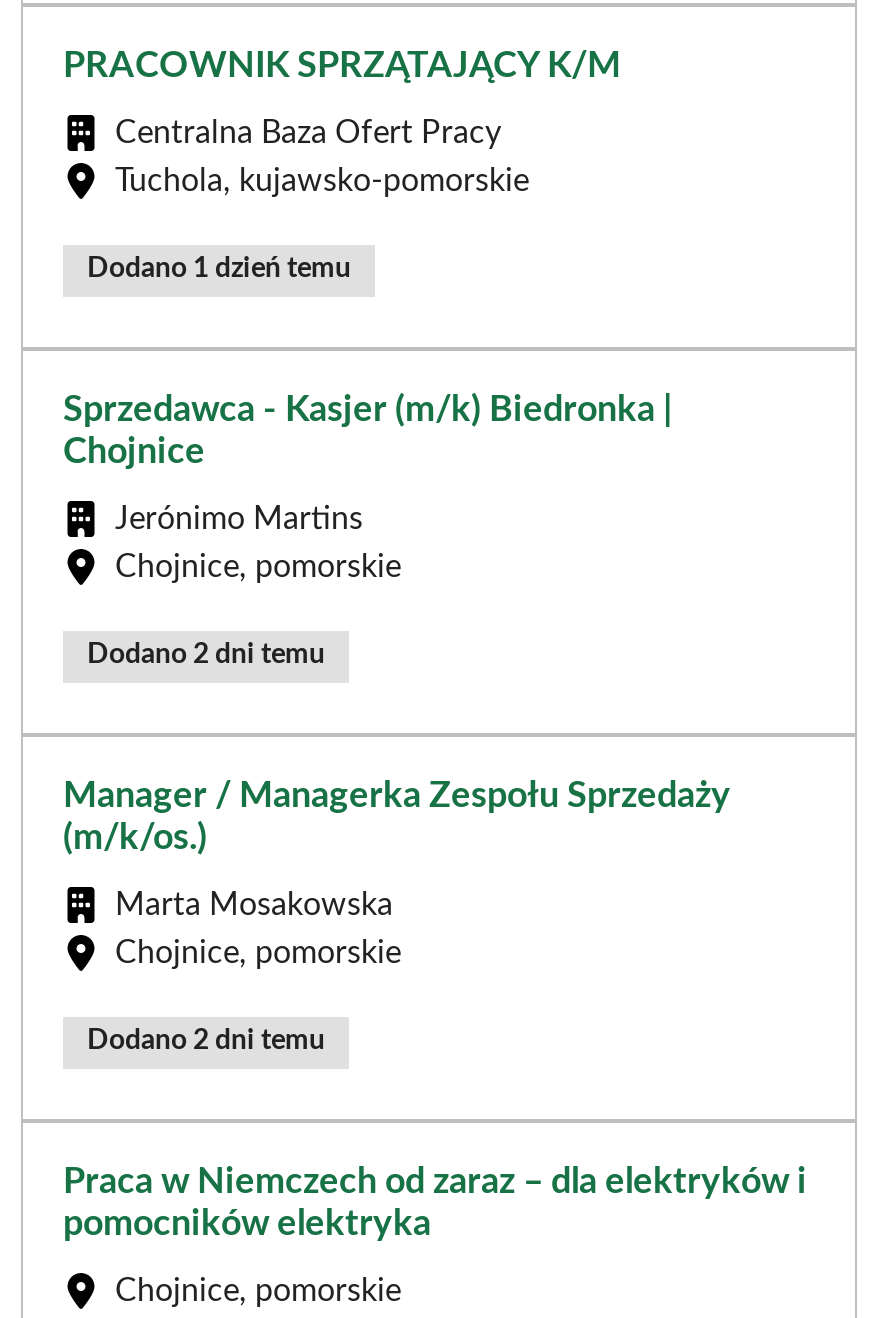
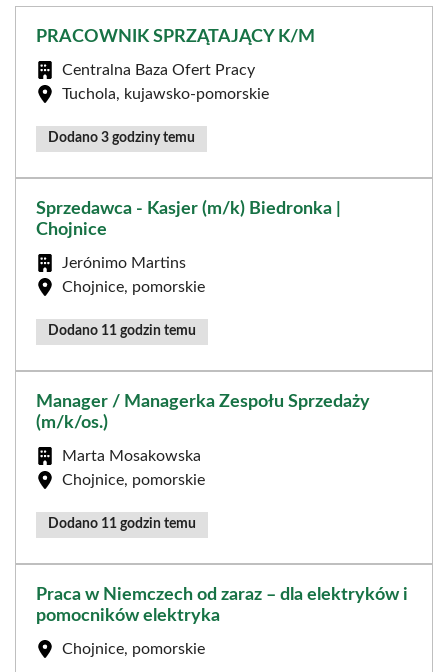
[87,255,351,283] Dodano 1 dzień temu -> [48,131,195,145] Dodano 3 godziny temu
[87,641,325,669] Dodano 2 dni temu -> [48,324,196,338] Dodano 11 godzin temu
[87,1027,325,1055] Dodano 2 dni temu -> [48,517,196,531] Dodano 11 godzin temu

